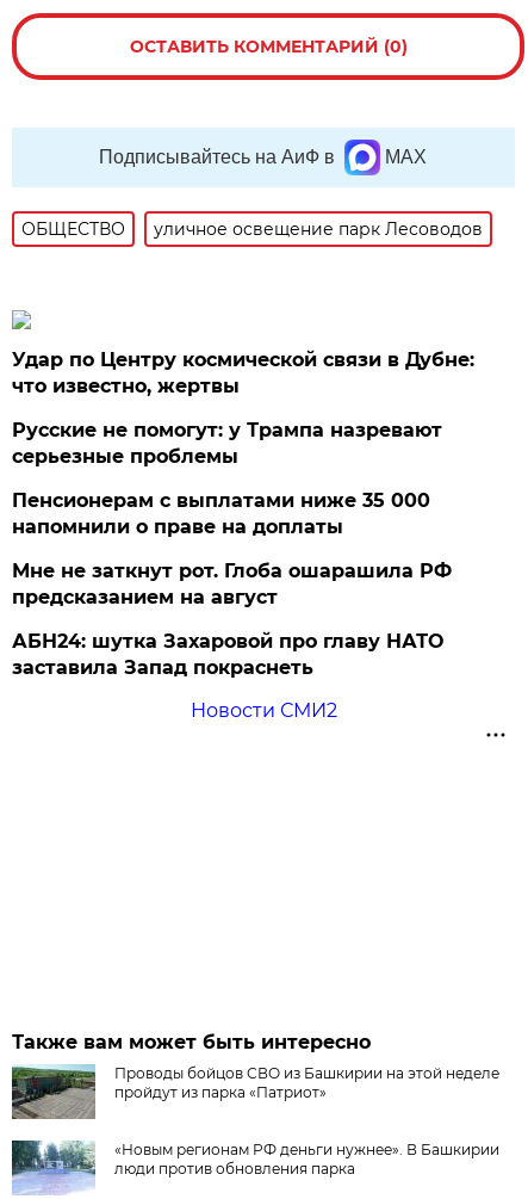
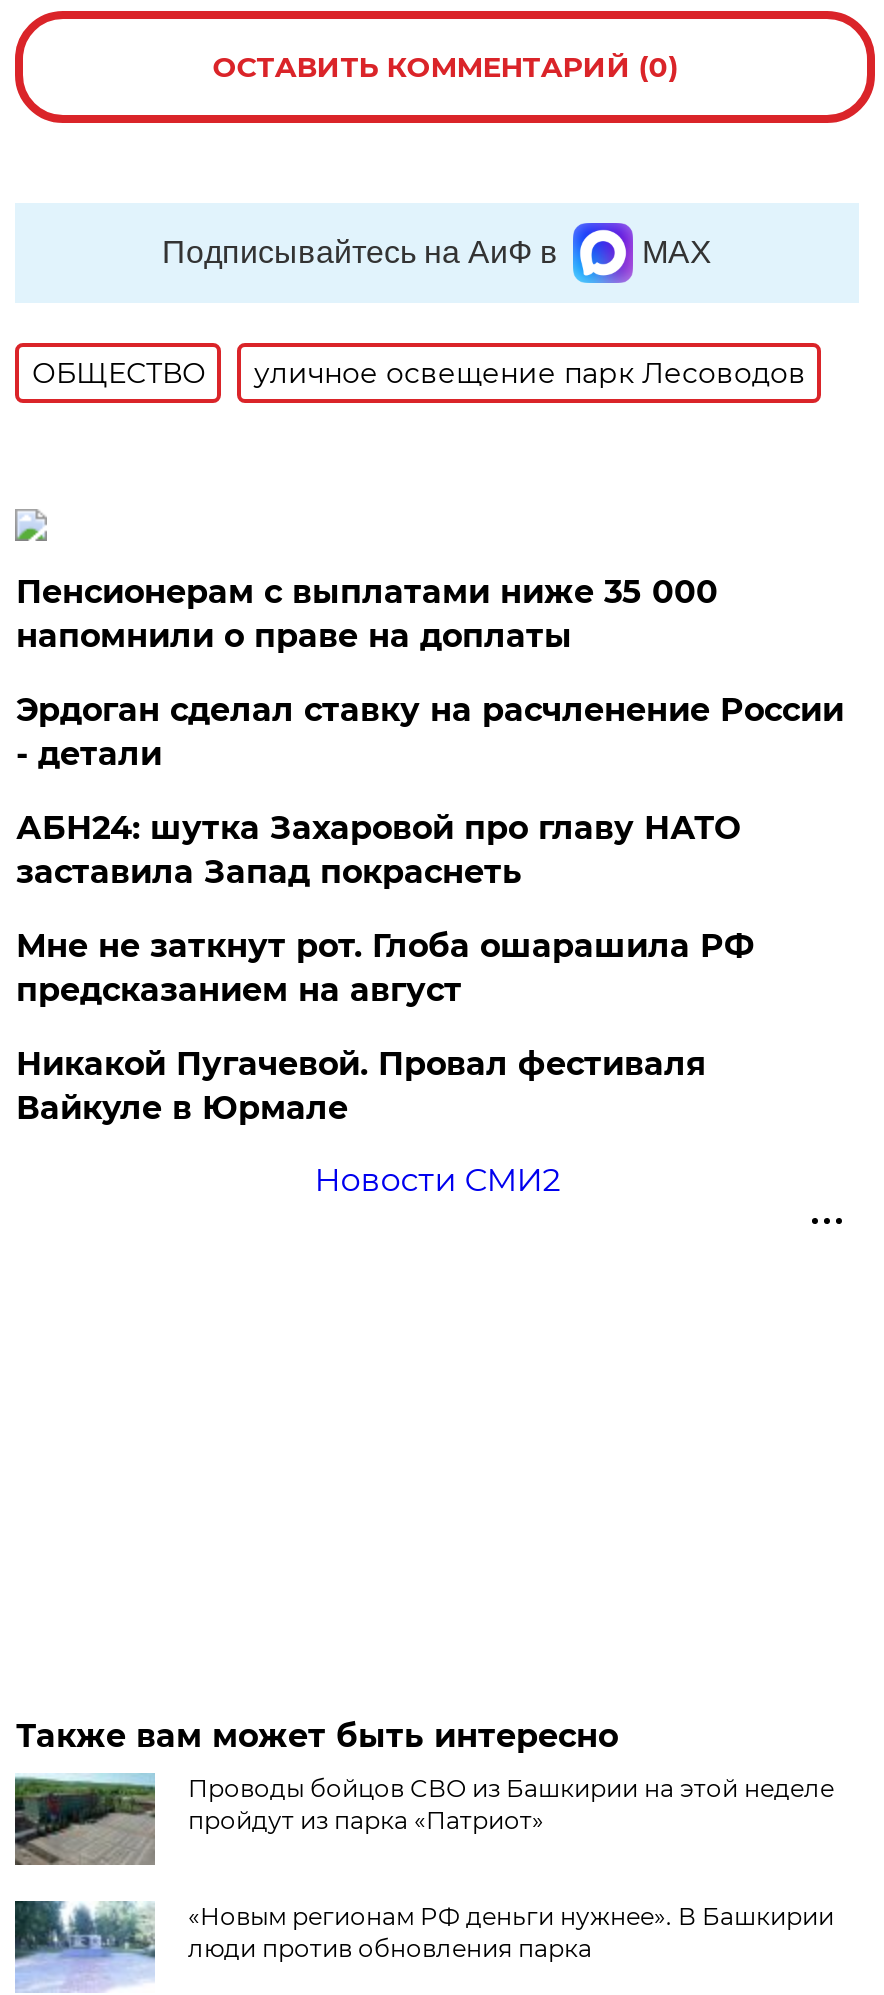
[12,348,475,468] Удар по Центру космической связи в Дубне: | что известно, жертвы | Русские не помогут: у Трампа назревают | серьезные проблемы -> none
moved [12,489,431,538] -> [16,573,718,655]: Пенсионерам с выплатами ниже 35 000 | напомнили о праве на доплаты
none -> [16,691,844,773] Эрдоган сделал ставку на расчленение России | - детали
none -> [16,1045,706,1127] Никакой Пугачевой. Провал фестиваля | Вайкуле в Юрмале
moved [12,630,444,679] -> [16,809,740,891]: АБН24: шутка Захаровой про главу НАТО | заставила Запад покраснеть

